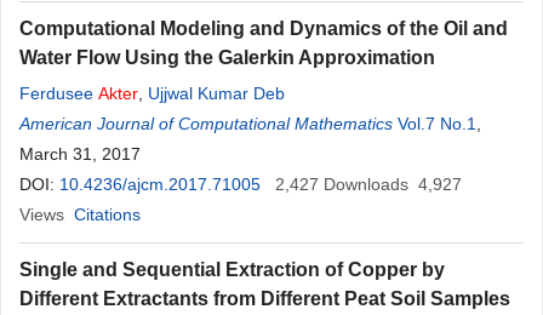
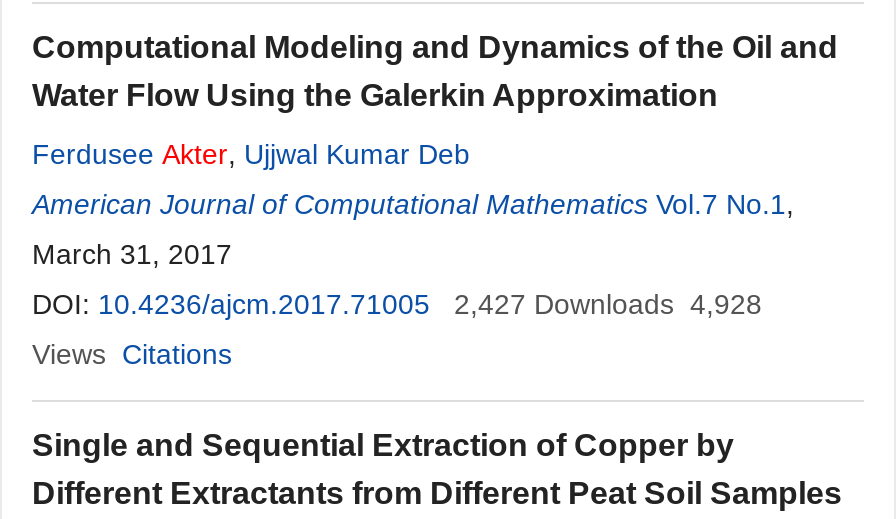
[19,174,462,194] DOI: 10.4236/ajcm.2017.71005 2,427 Downloads 4,927 -> [32,288,762,320] DOI: 10.4236/ajcm.2017.71005 2,427 Downloads 4,928

